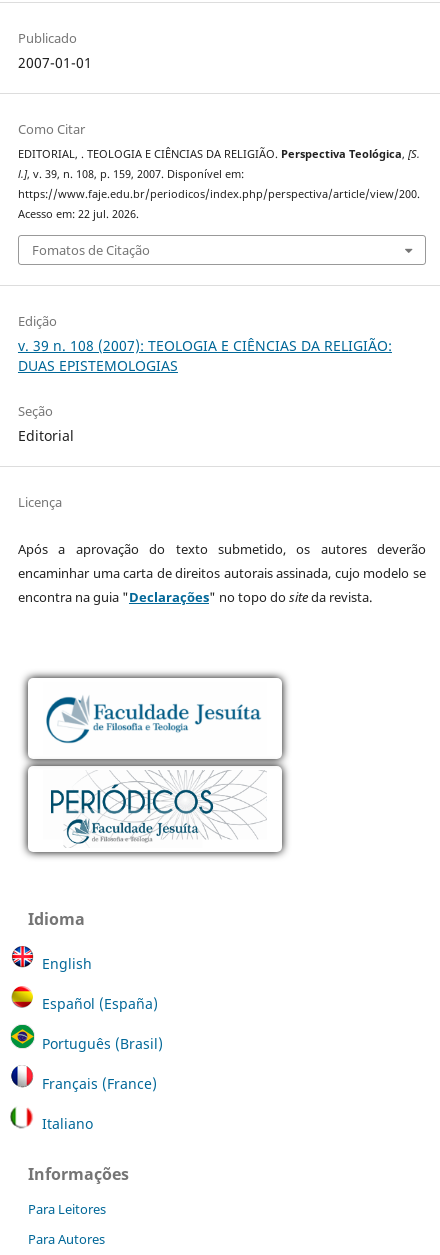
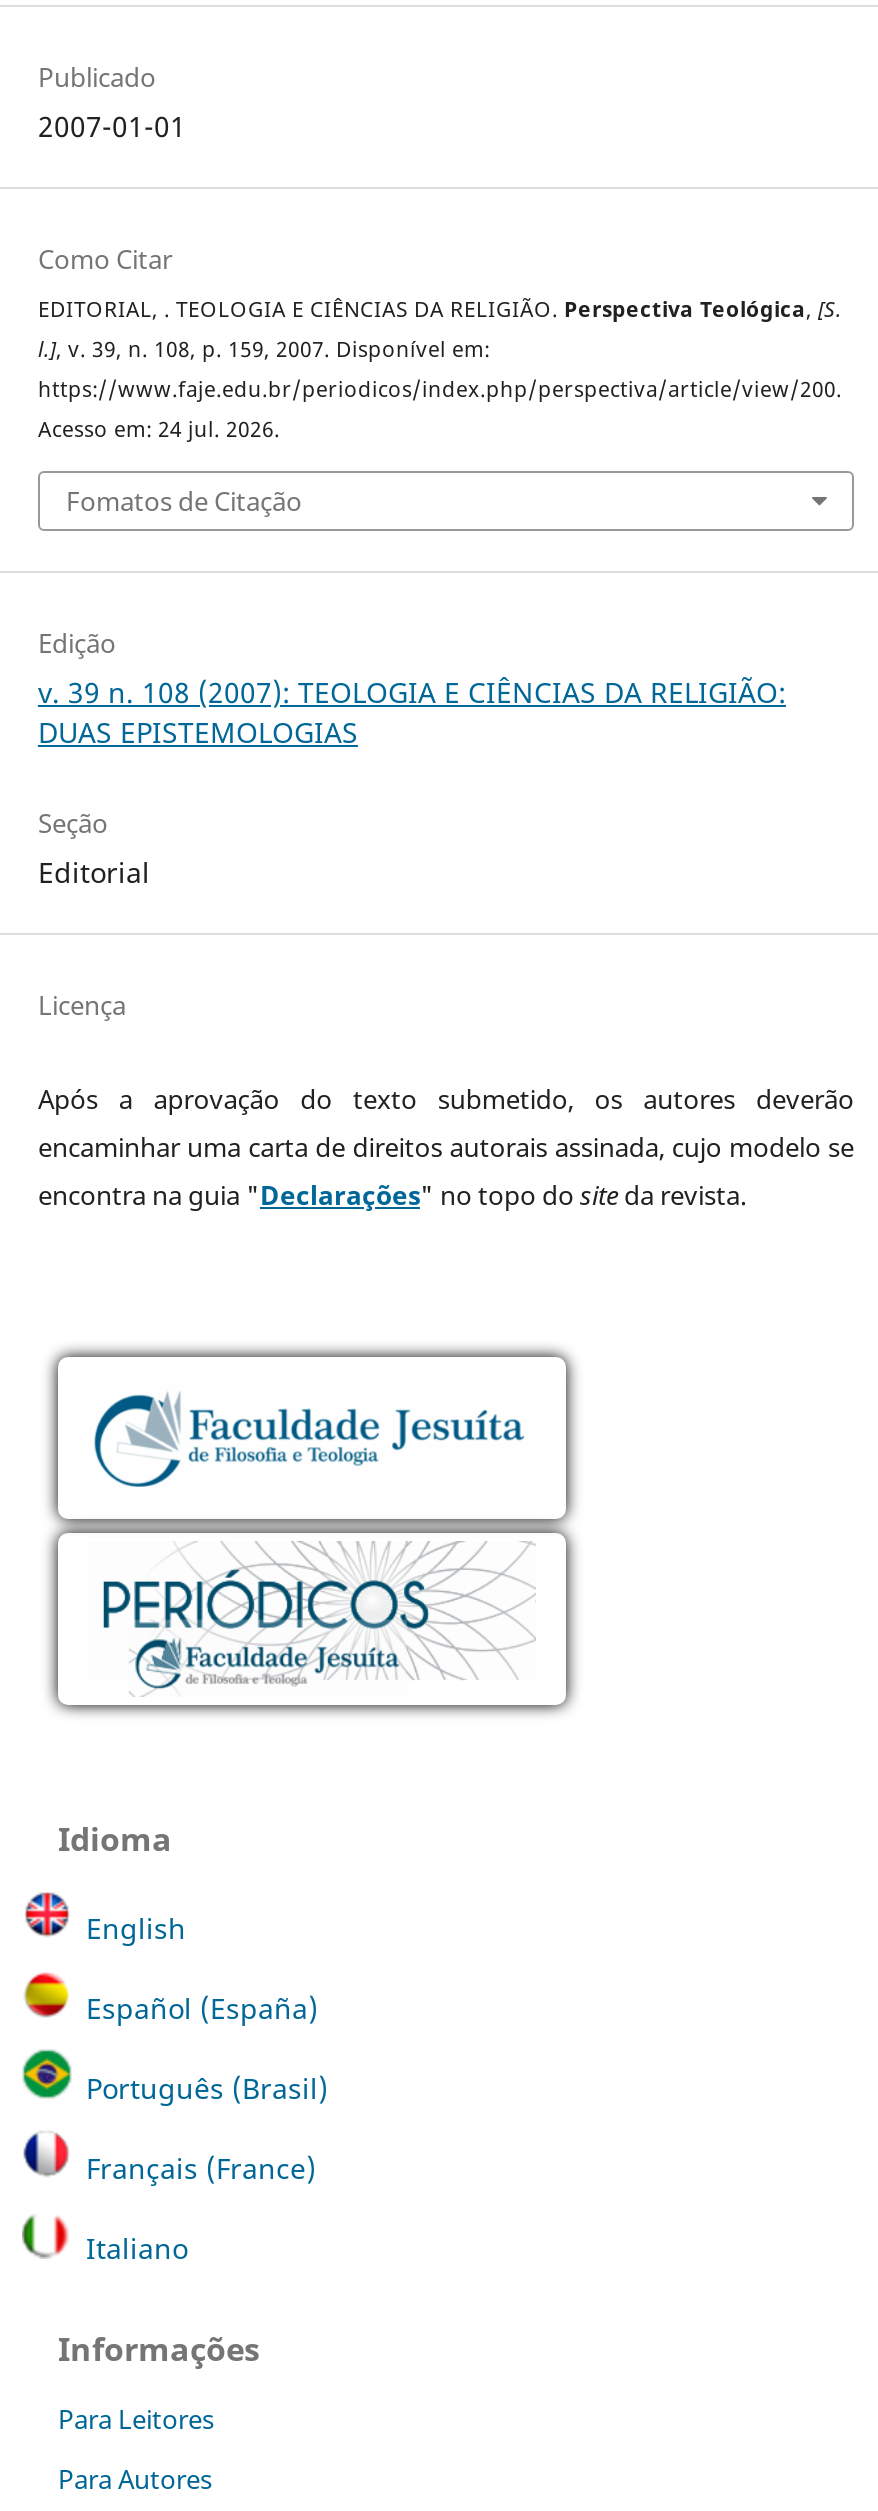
[18,207,139,221] Acesso em: 22 jul. 2026. -> [38,415,280,443] Acesso em: 24 jul. 2026.

